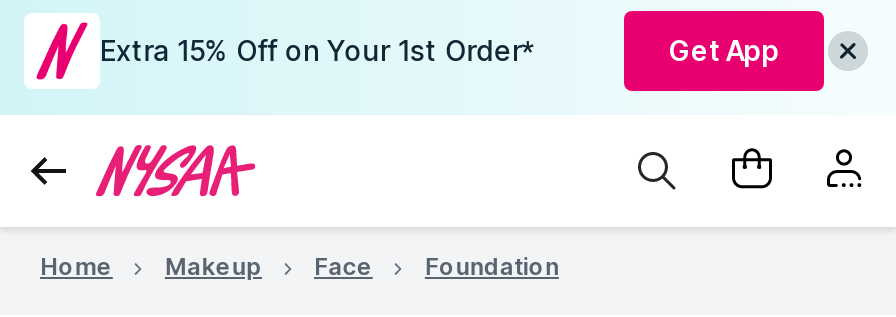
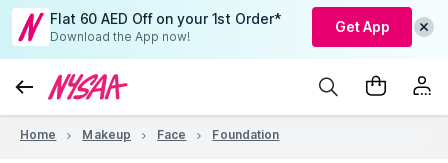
[100,33,536,67] Extra 15% Off on Your 1st Order* -> [50,10,281,44] Flat 60 AED Off on your 1st Order* | Download the App now!

